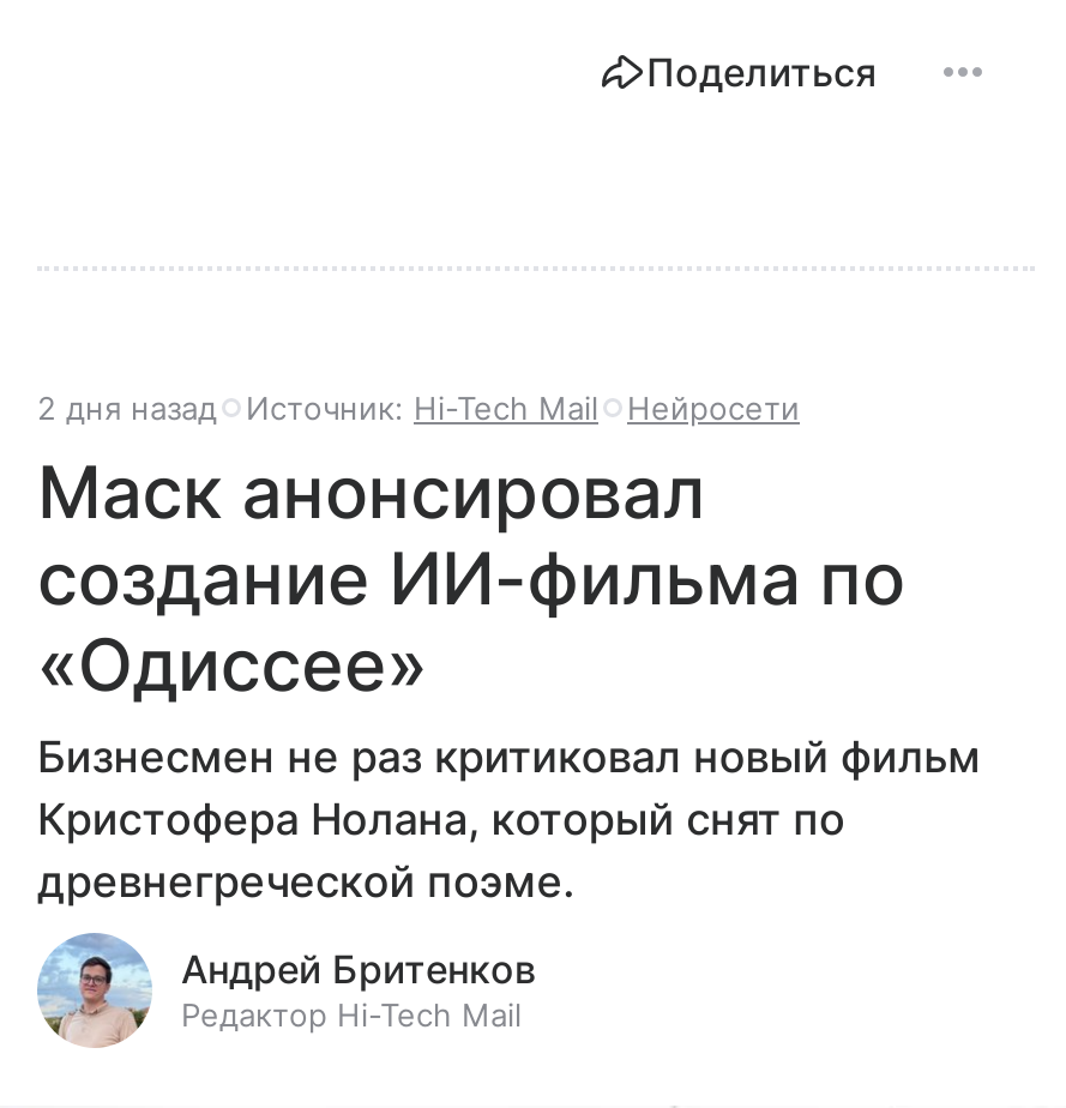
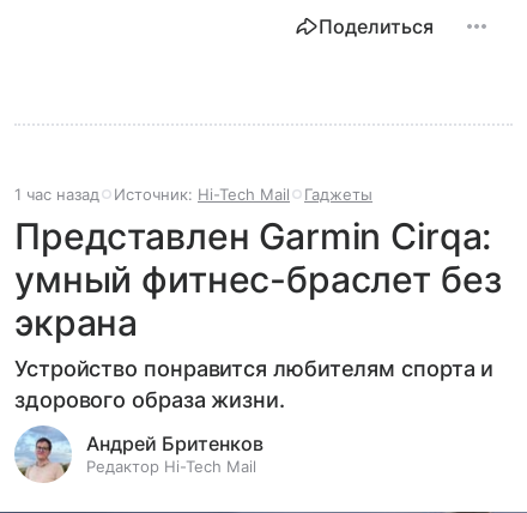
[37,388,217,426] 2 дня назад -> [14,184,99,203] 1 час назад
[37,388,981,906] Нейросети | Маск анонсировал | создание ИИ-фильма по | «Одиссее» | Бизнесмен не раз критиковал новый фильм | Кристофера Нолана, который снят по | древнегреческой поэме. -> [14,184,501,412] Гаджеты | Представлен Garmin Cirqa: | умный фитнес-браслет без | экрана | Устройство понравится любителям спорта и | здорового образа жизни.

